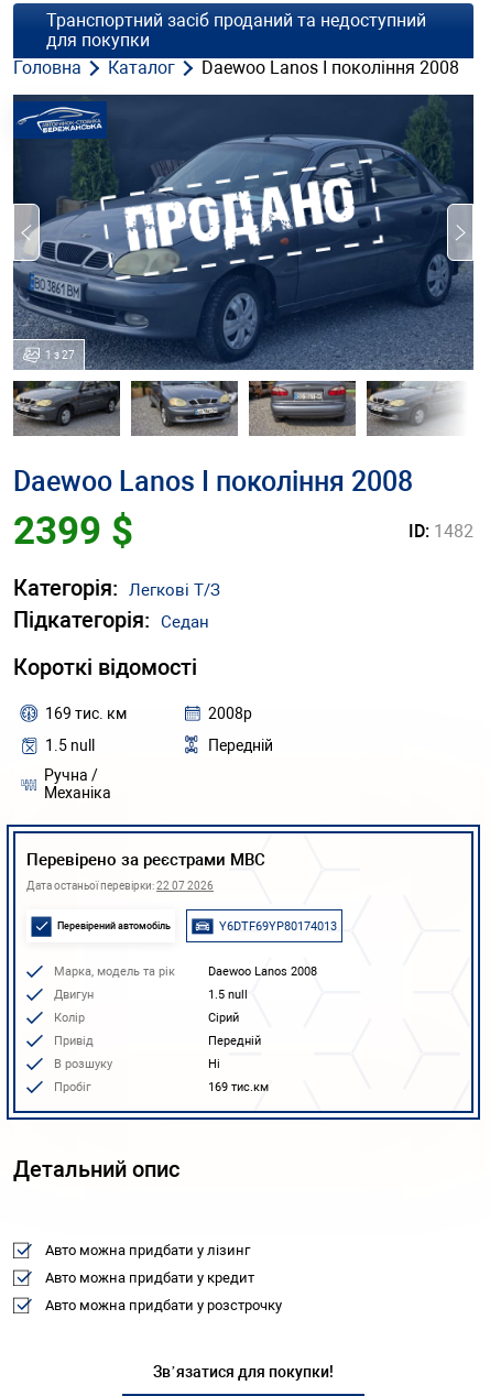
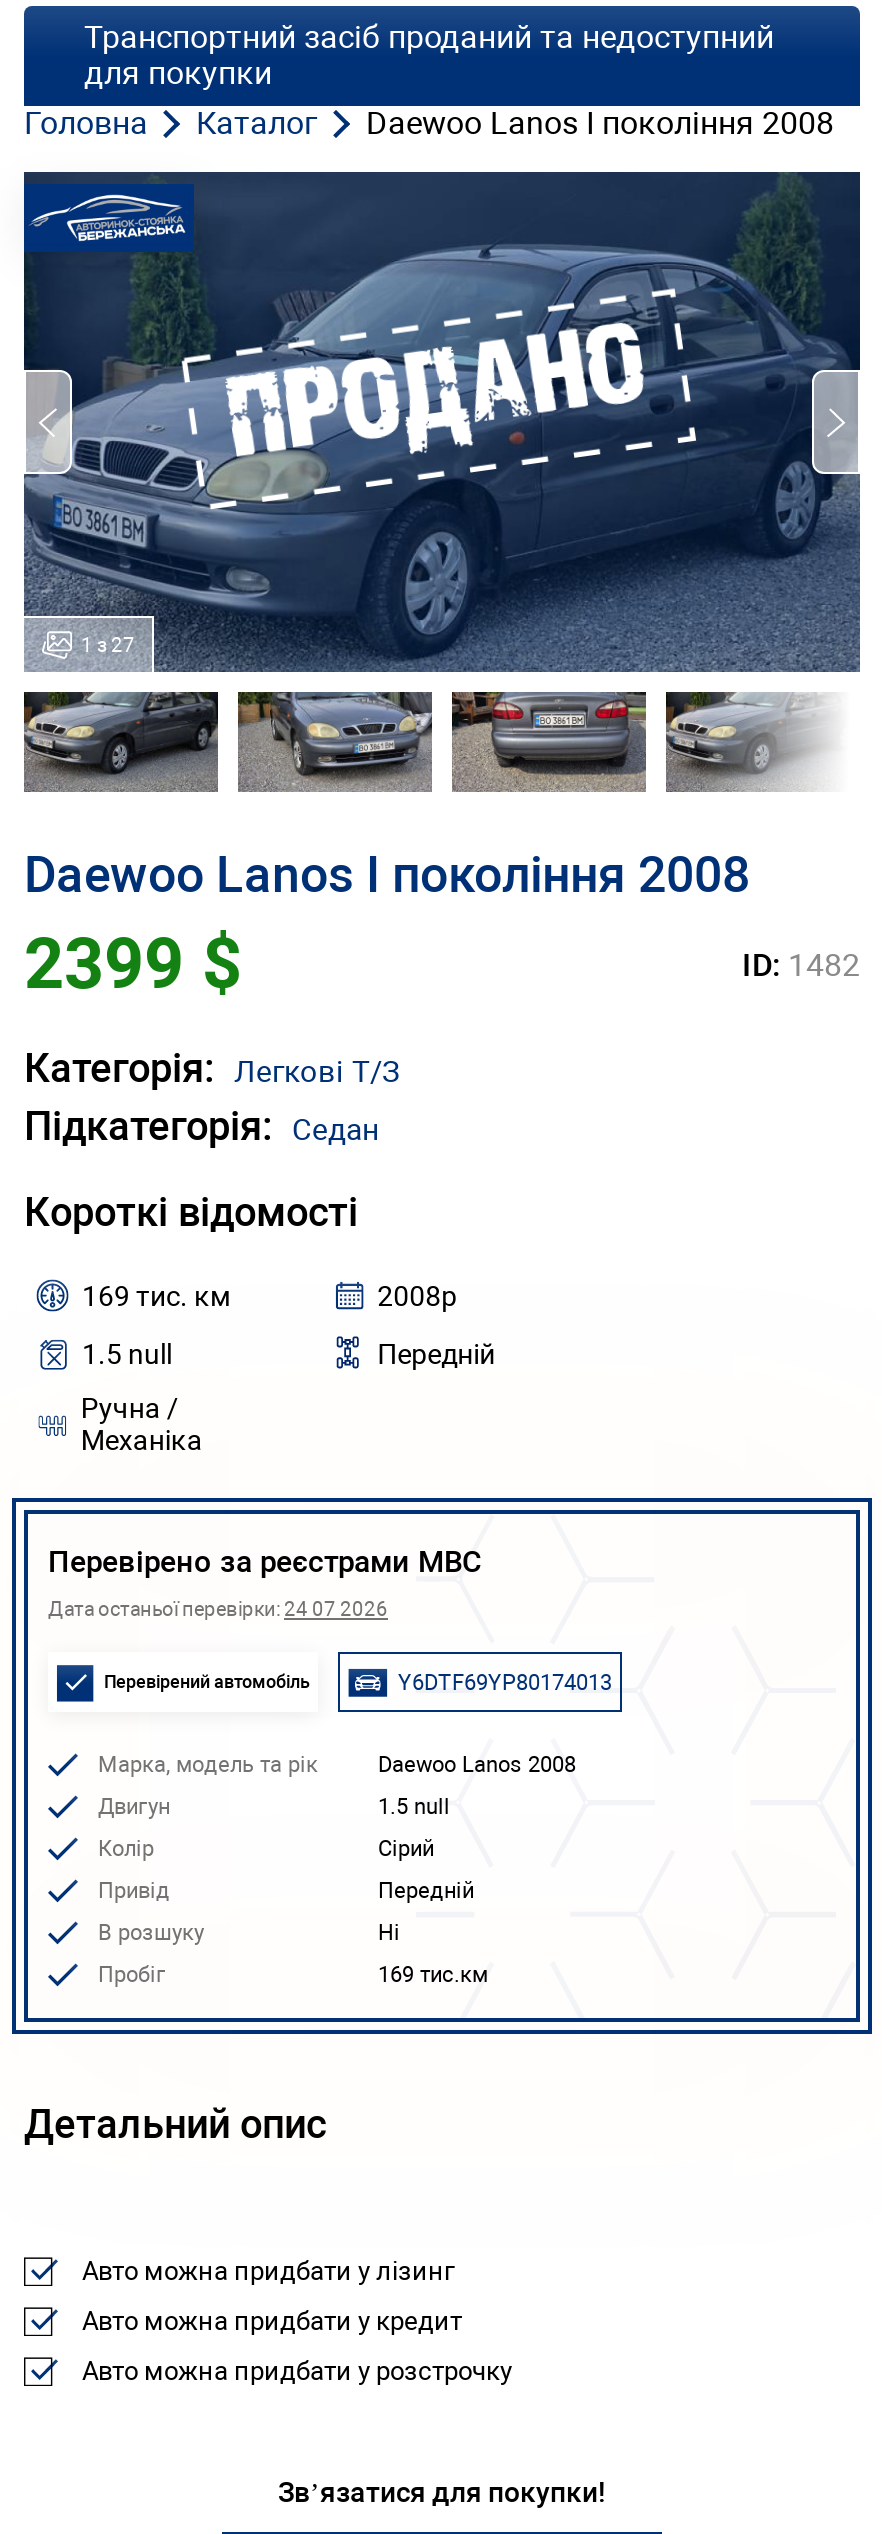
[26,880,214,892] Дата останьої перевірки: 22 07 2026 -> [48,1598,388,1620] Дата останьої перевірки: 24 07 2026

